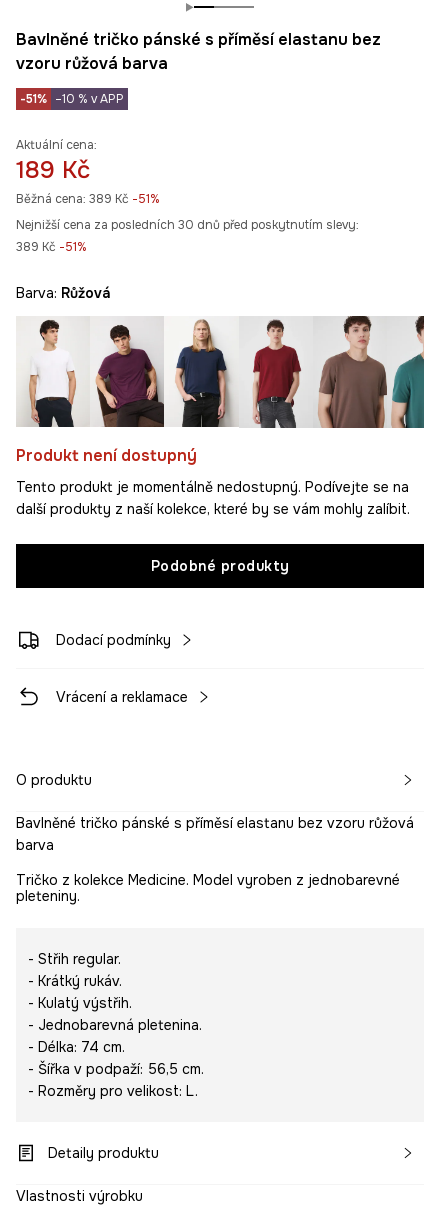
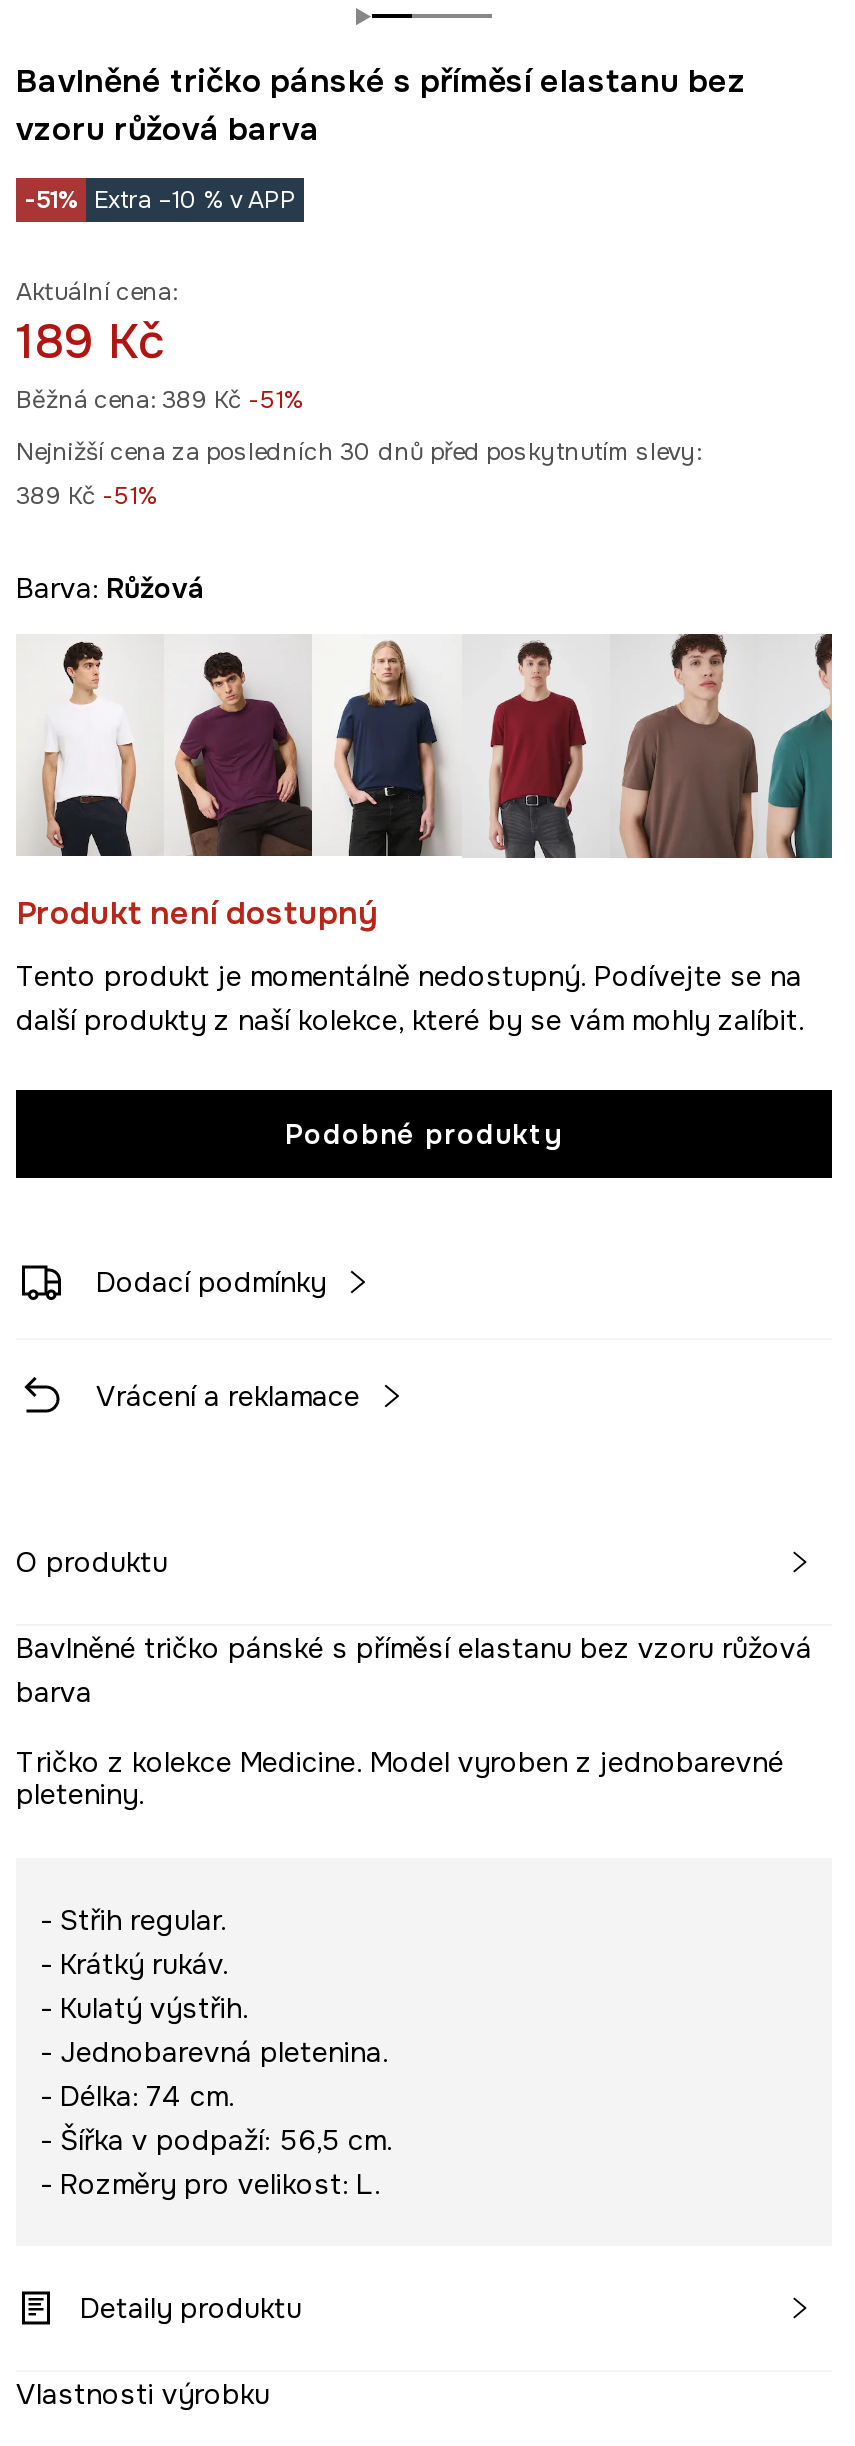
[20,91,124,107] -51% –10 % v APP -> [24,184,296,216] -51% Extra –10 % v APP

